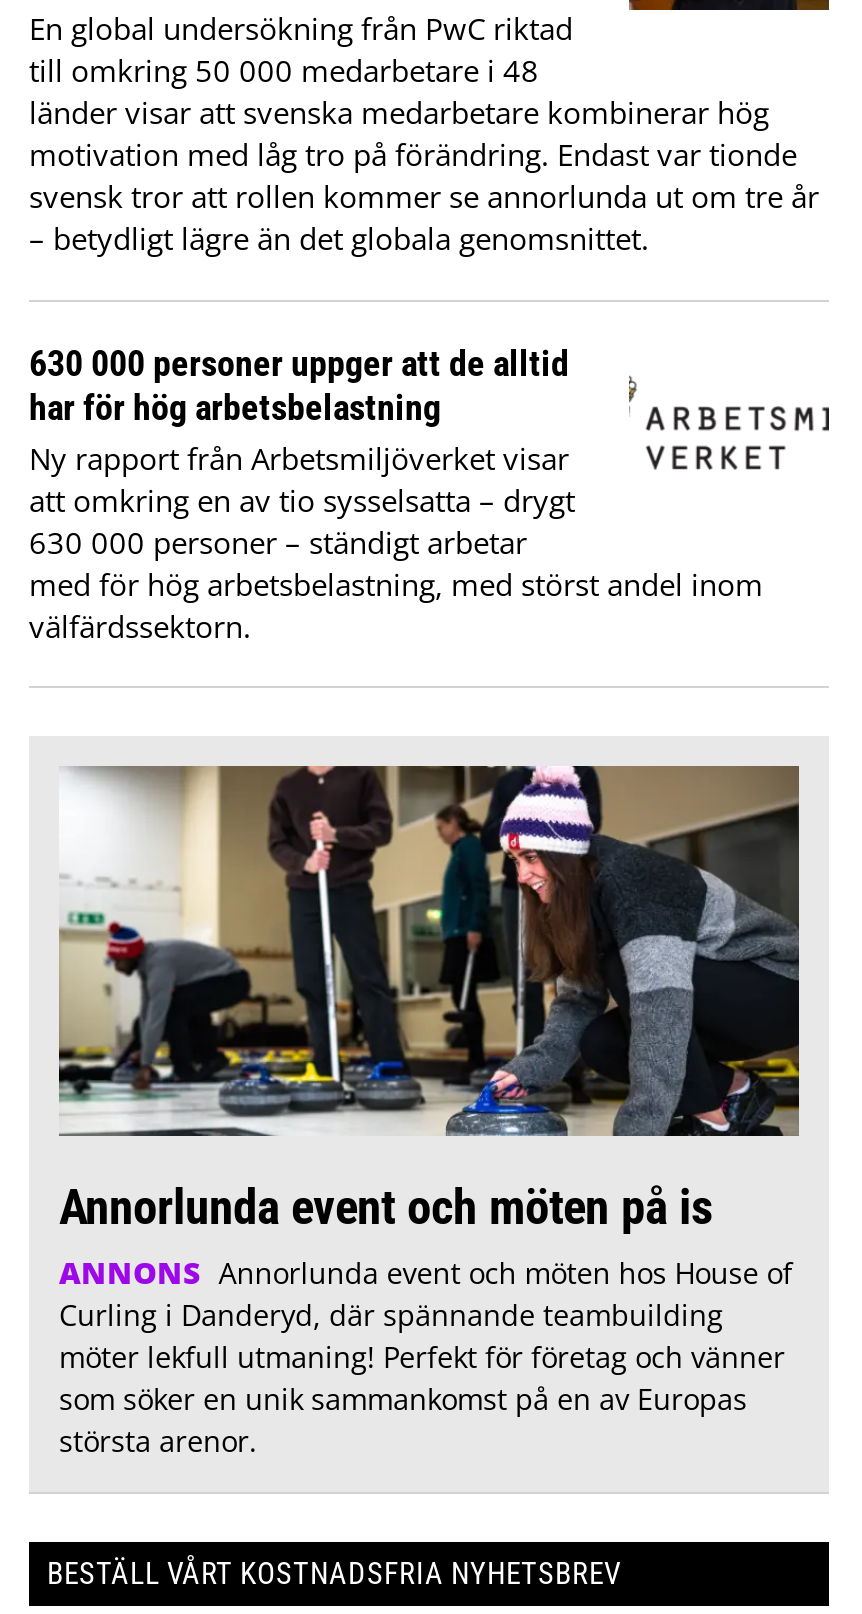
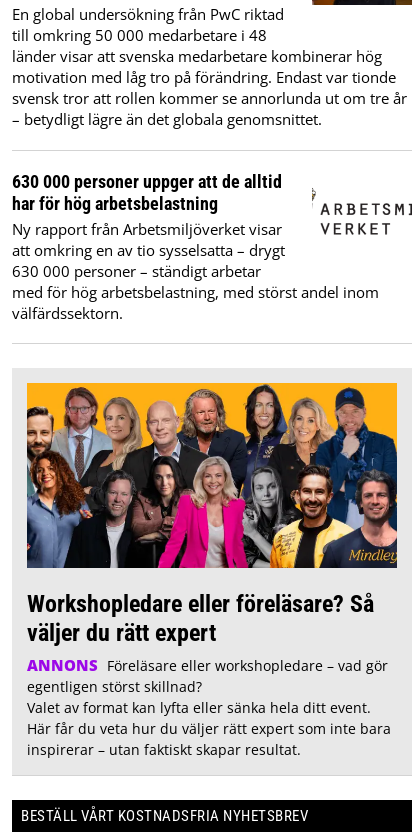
[59,764,801,1460] [image] | Annorlunda event och möten på is | ANNONS Annorlunda event och möten hos House of | Curling i Danderyd, där spännande teambuilding | möter lekfull utmaning! Perfekt för företag och vänner | som söker en unik sammankomst på en av Europas | största arenor. -> [26,382,398,759] [image] | Workshopledare eller föreläsare? Så | väljer du rätt expert | ANNONS Föreläsare eller workshopledare – vad gör | egentligen störst skillnad? | Valet av format kan lyfta eller sänka hela ditt event. | Här får du veta hur du väljer rätt expert som inte bara | inspirerar – utan faktiskt skapar resultat.

